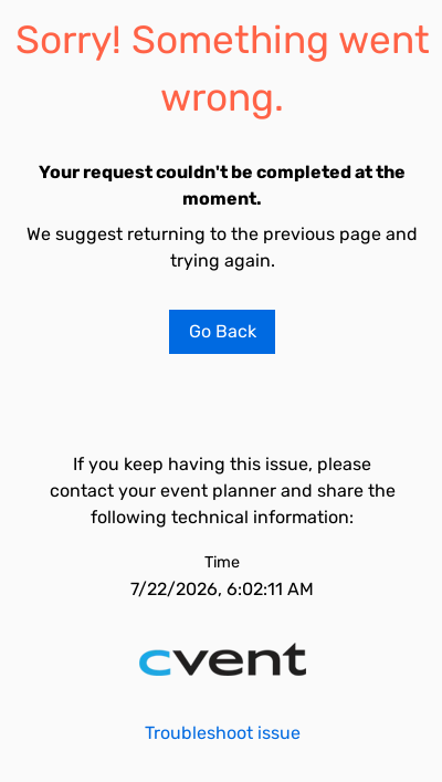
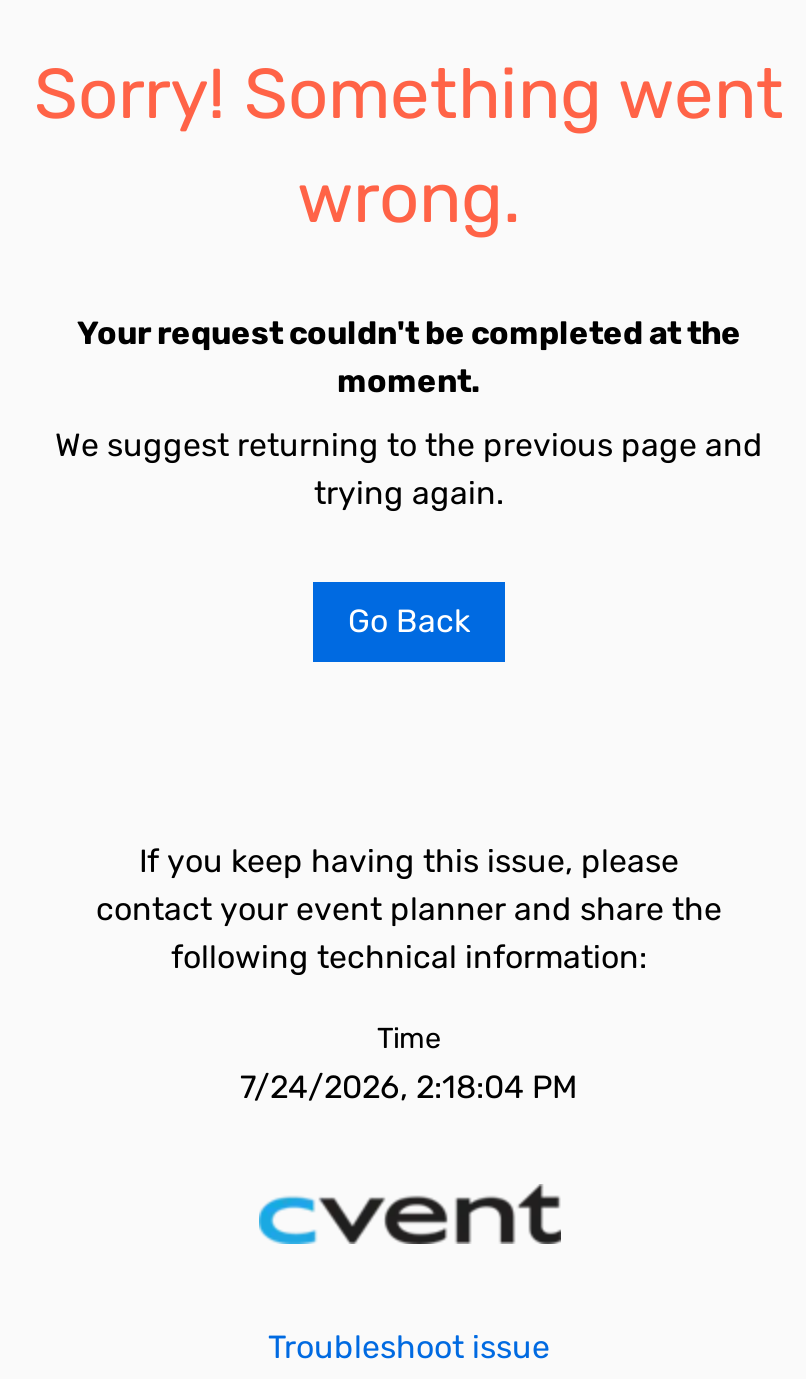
[130,578,314,599] 7/22/2026, 6:02:11 AM -> [240,1068,578,1106] 7/24/2026, 2:18:04 PM

